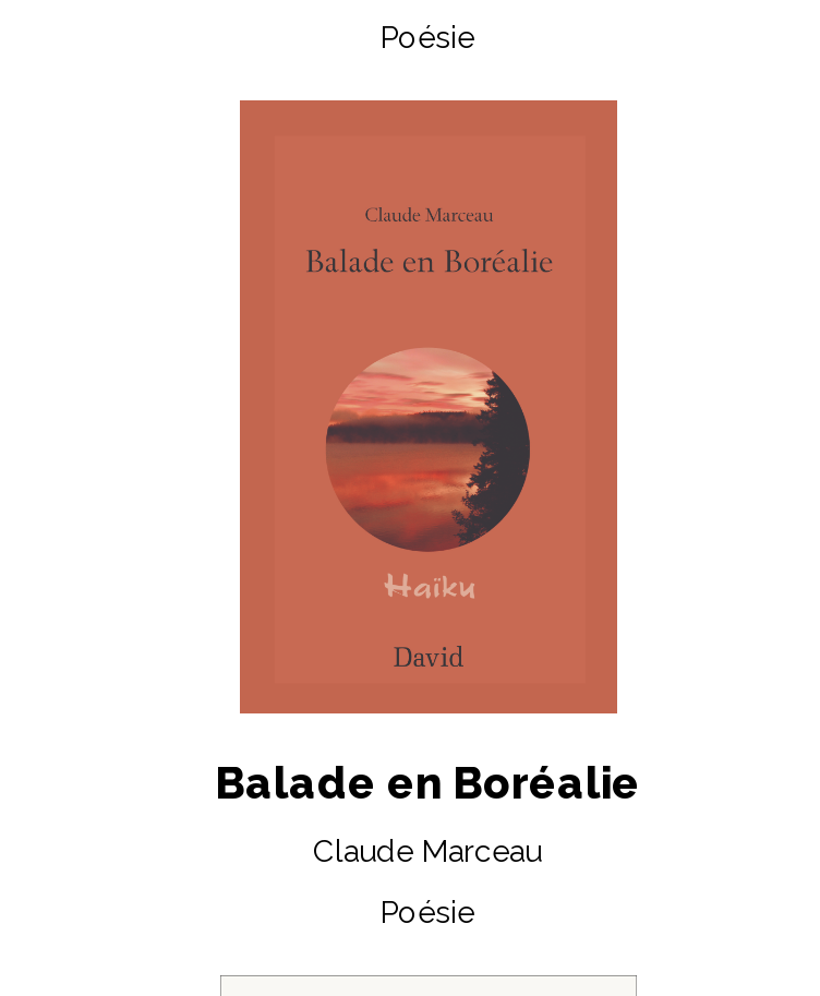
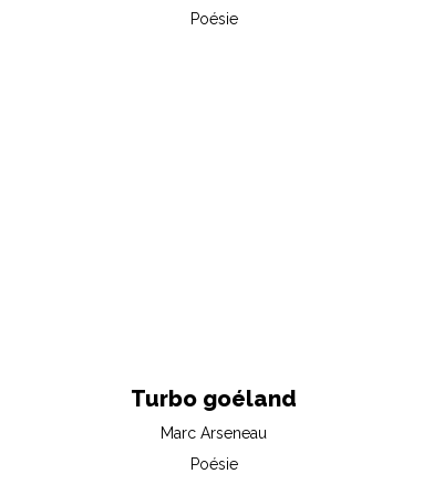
[238,97,619,717] [image] -> none
[215,757,640,810] Balade en Boréalie -> [131,385,297,412] Turbo goéland
[313,834,542,869] Claude Marceau -> [161,424,267,441] Marc Arseneau

